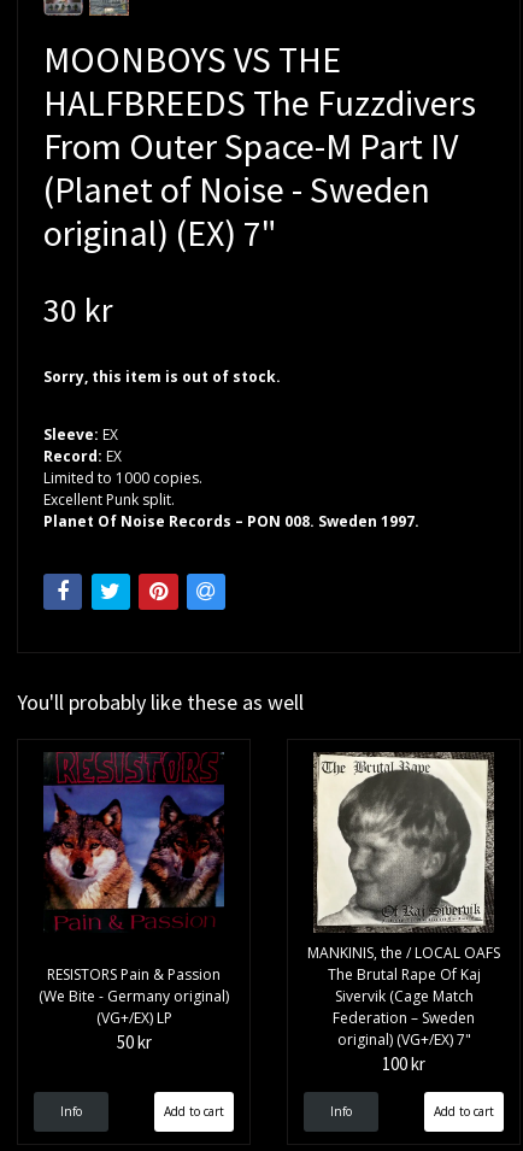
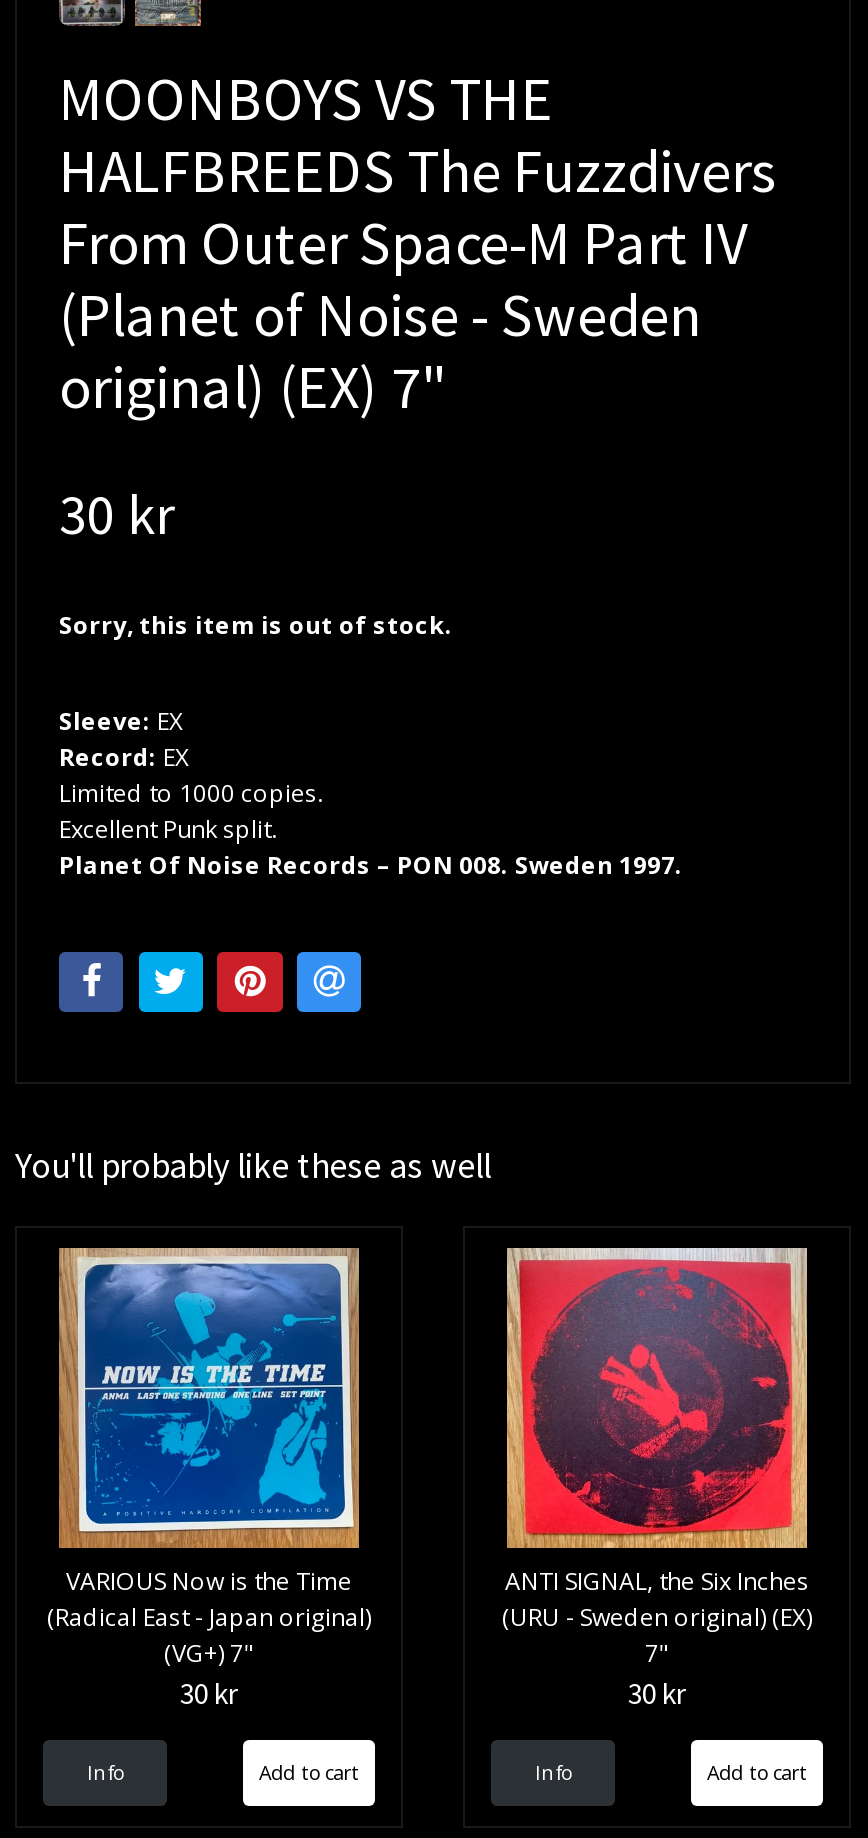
[39,752,229,1053] [image] | RESISTORS Pain & Passion | (We Bite - Germany original) | (VG+/EX) LP | 50 kr -> [47,1246,371,1712] [image] | VARIOUS Now is the Time | (Radical East - Japan original) | (VG+) 7" | 30 kr
[313,752,494,933] [image] -> [505,1246,807,1478] [image]
[307,943,500,1075] MANKINIS, the / LOCAL OAFS | The Brutal Rape Of Kaj | Sivervik (Cage Match | Federation – Sweden | original) (VG+/EX) 7" | 100 kr -> [502,1564,812,1712] ANTI SIGNAL, the Six Inches | (URU - Sweden original) (EX) | 7" | 30 kr

